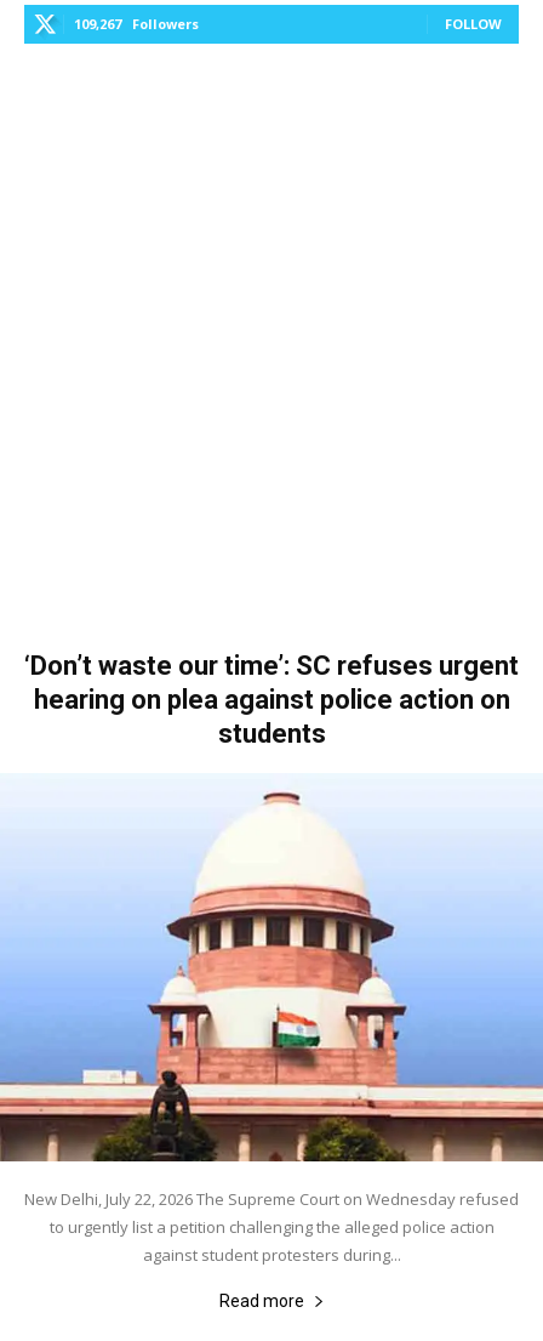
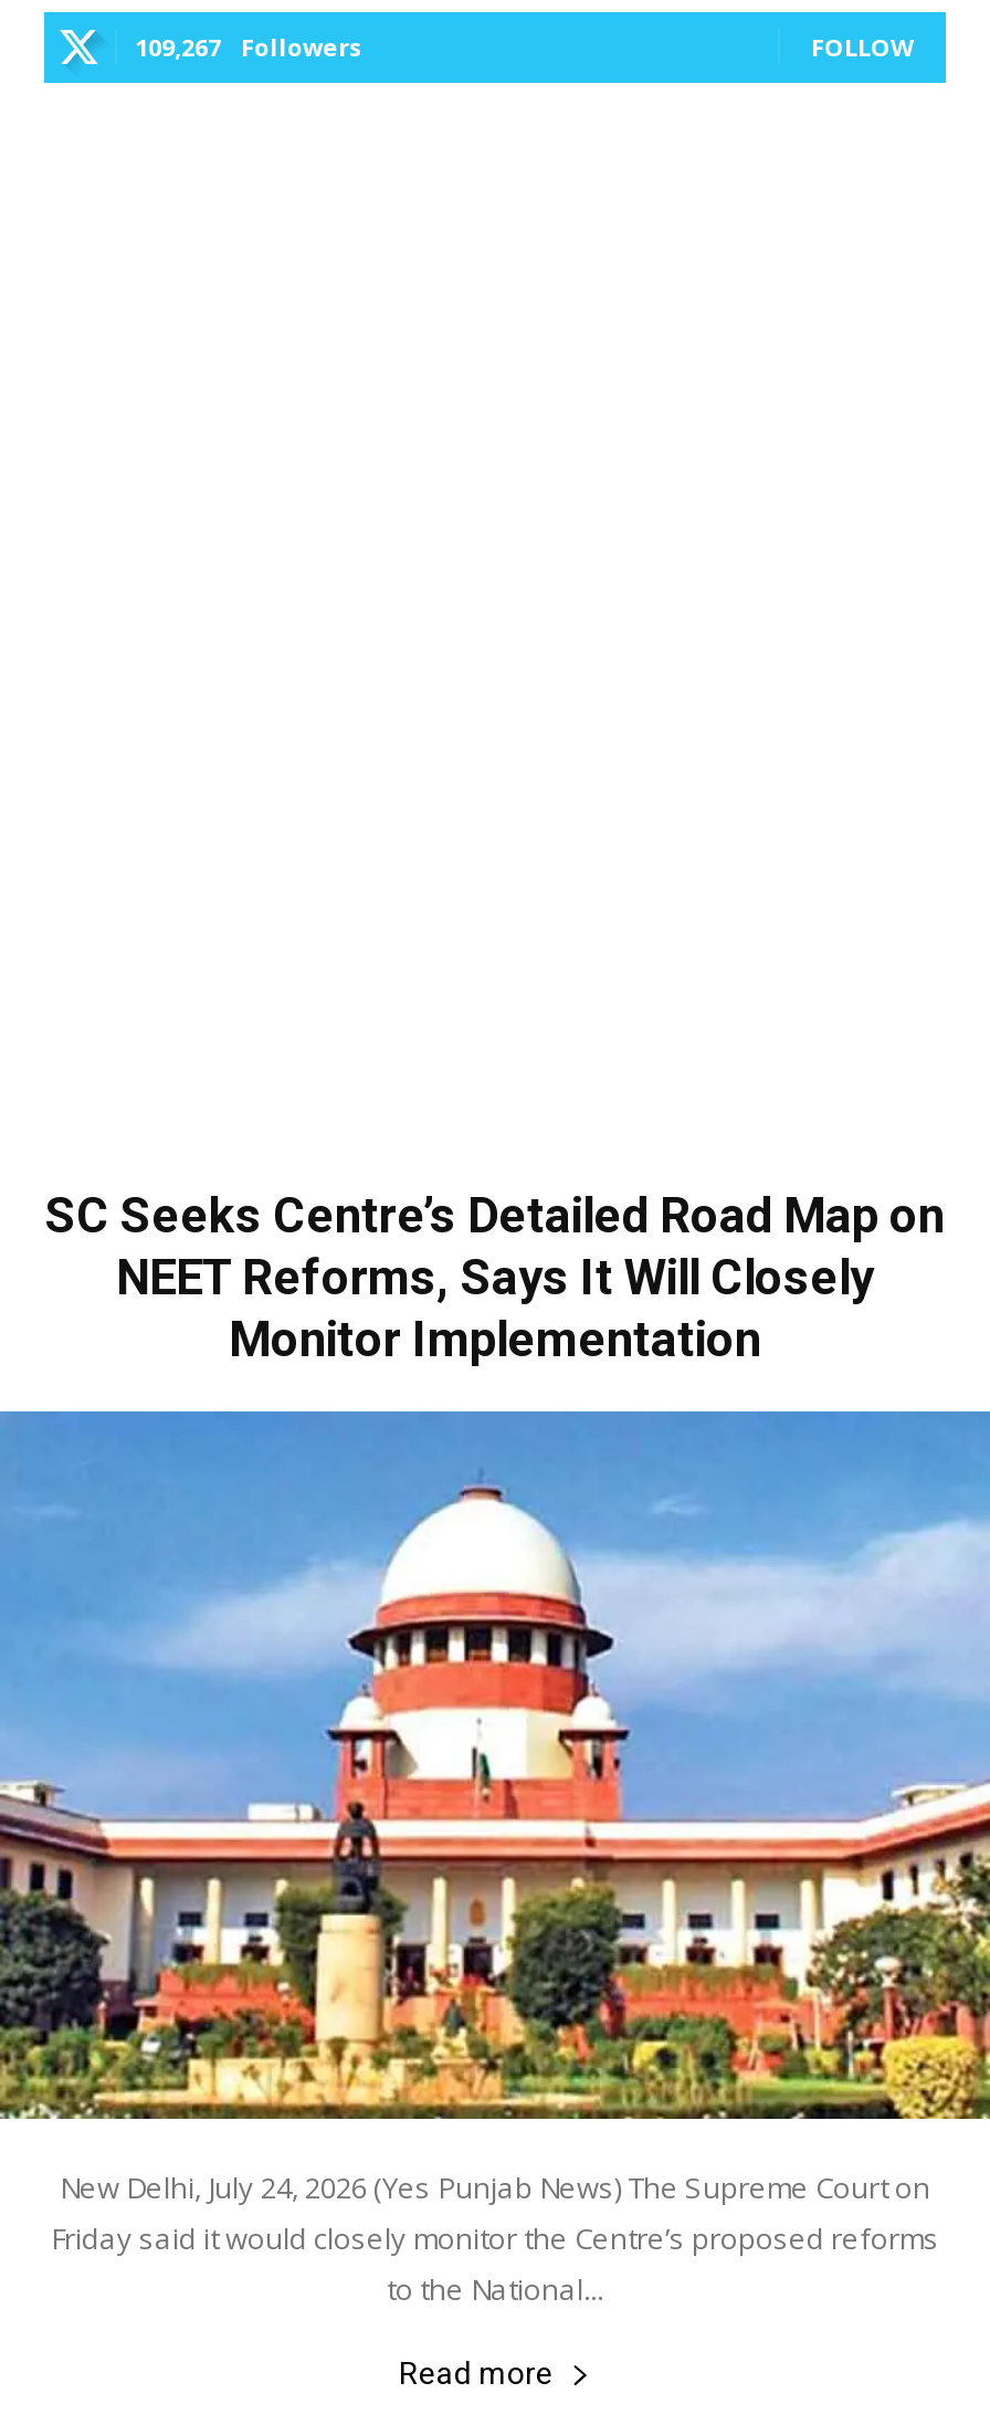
[24,651,519,749] ‘Don’t waste our time’: SC refuses urgent | hearing on plea against police action on | students -> [45,1188,945,1367] SC Seeks Centre’s Detailed Road Map on | NEET Reforms, Says It Will Closely | Monitor Implementation
[4,773,539,1266] [image] | New Delhi, July 22, 2026 The Supreme Court on Wednesday refused | to urgently list a petition challenging the alleged police action | against student protesters during... -> [7,1409,983,2309] [image] | New Delhi, July 24, 2026 (Yes Punjab News) The Supreme Court on | Friday said it would closely monitor the Centre’s proposed reforms | to the National...

